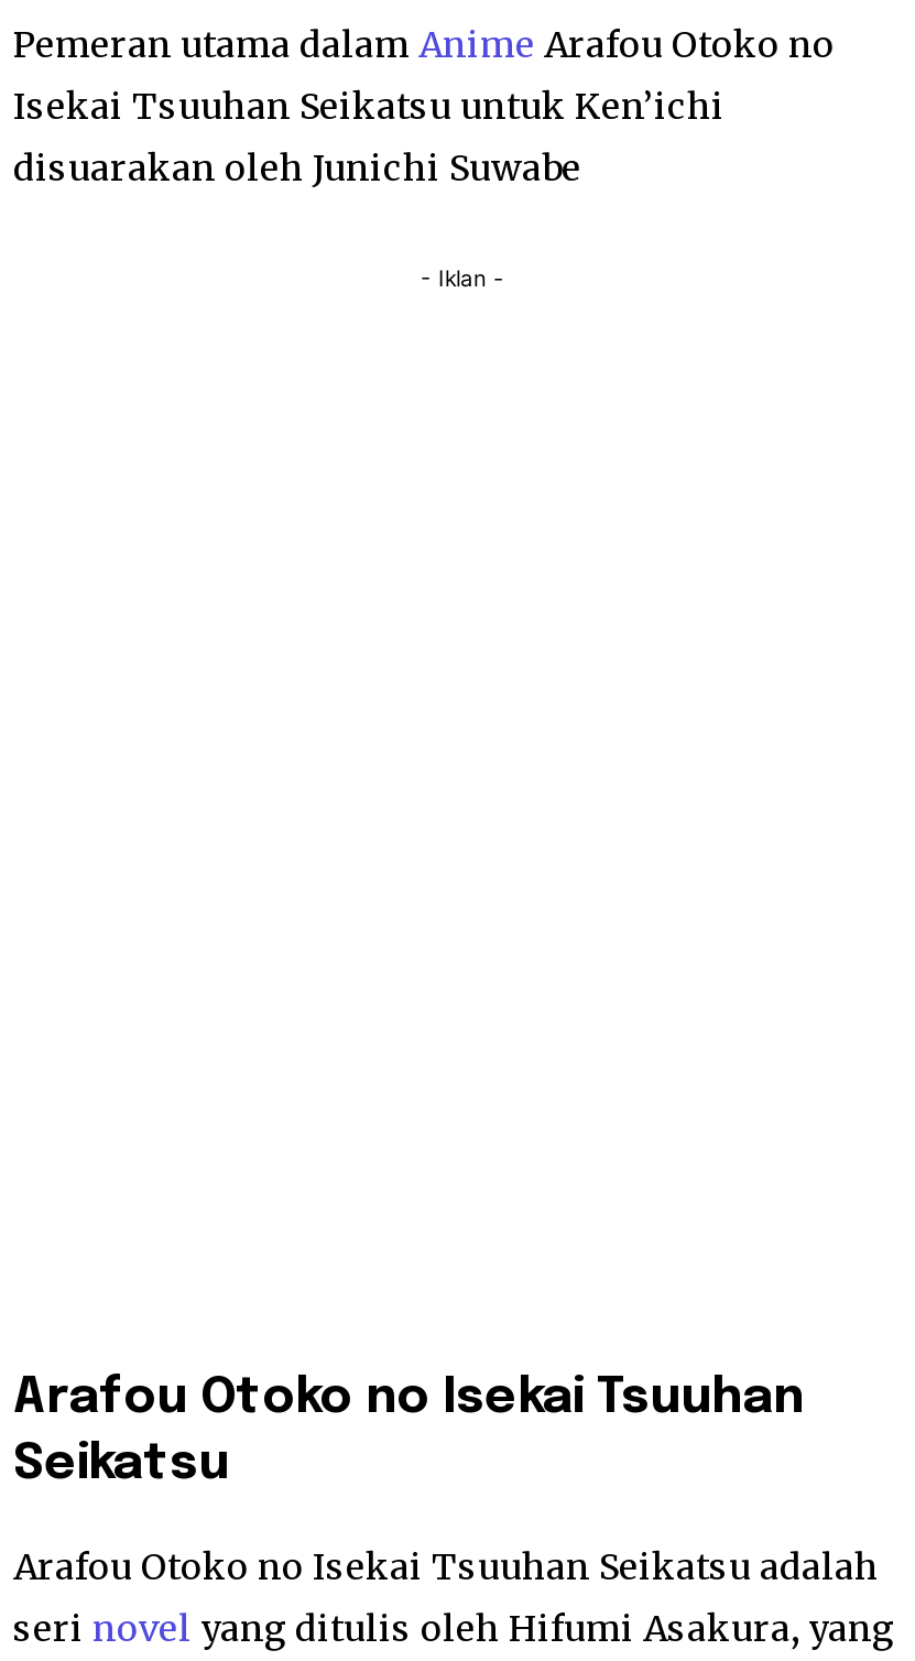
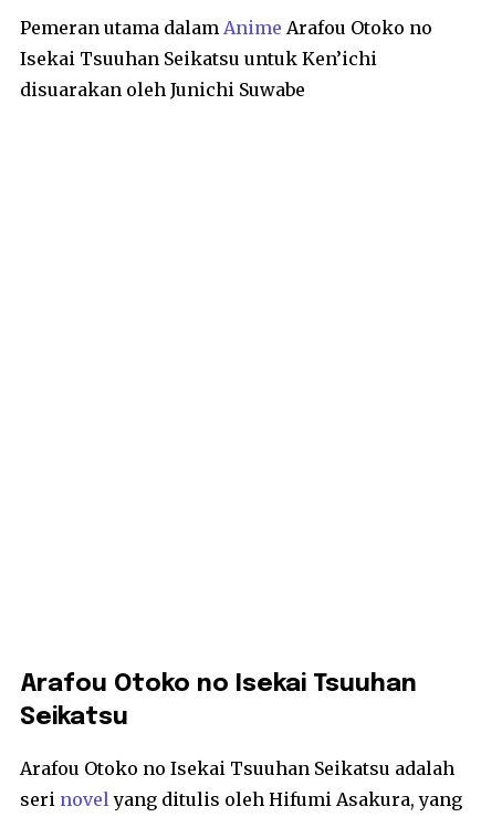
[421,263,504,289] - Iklan - -> none

